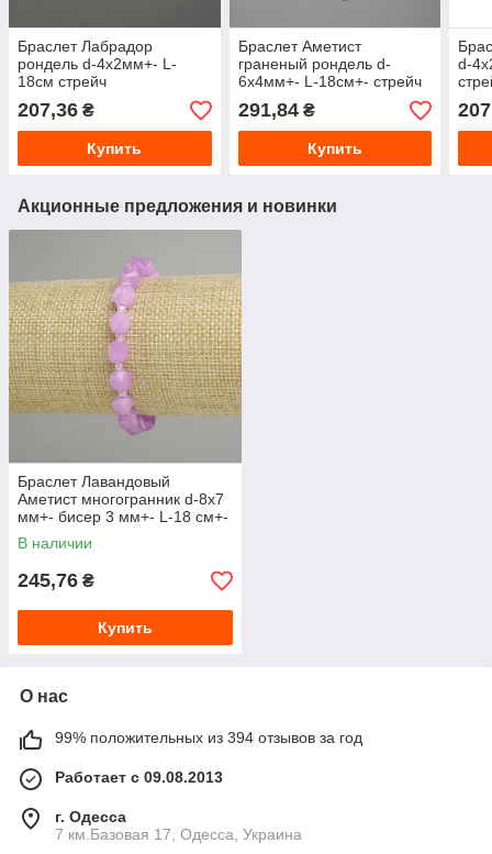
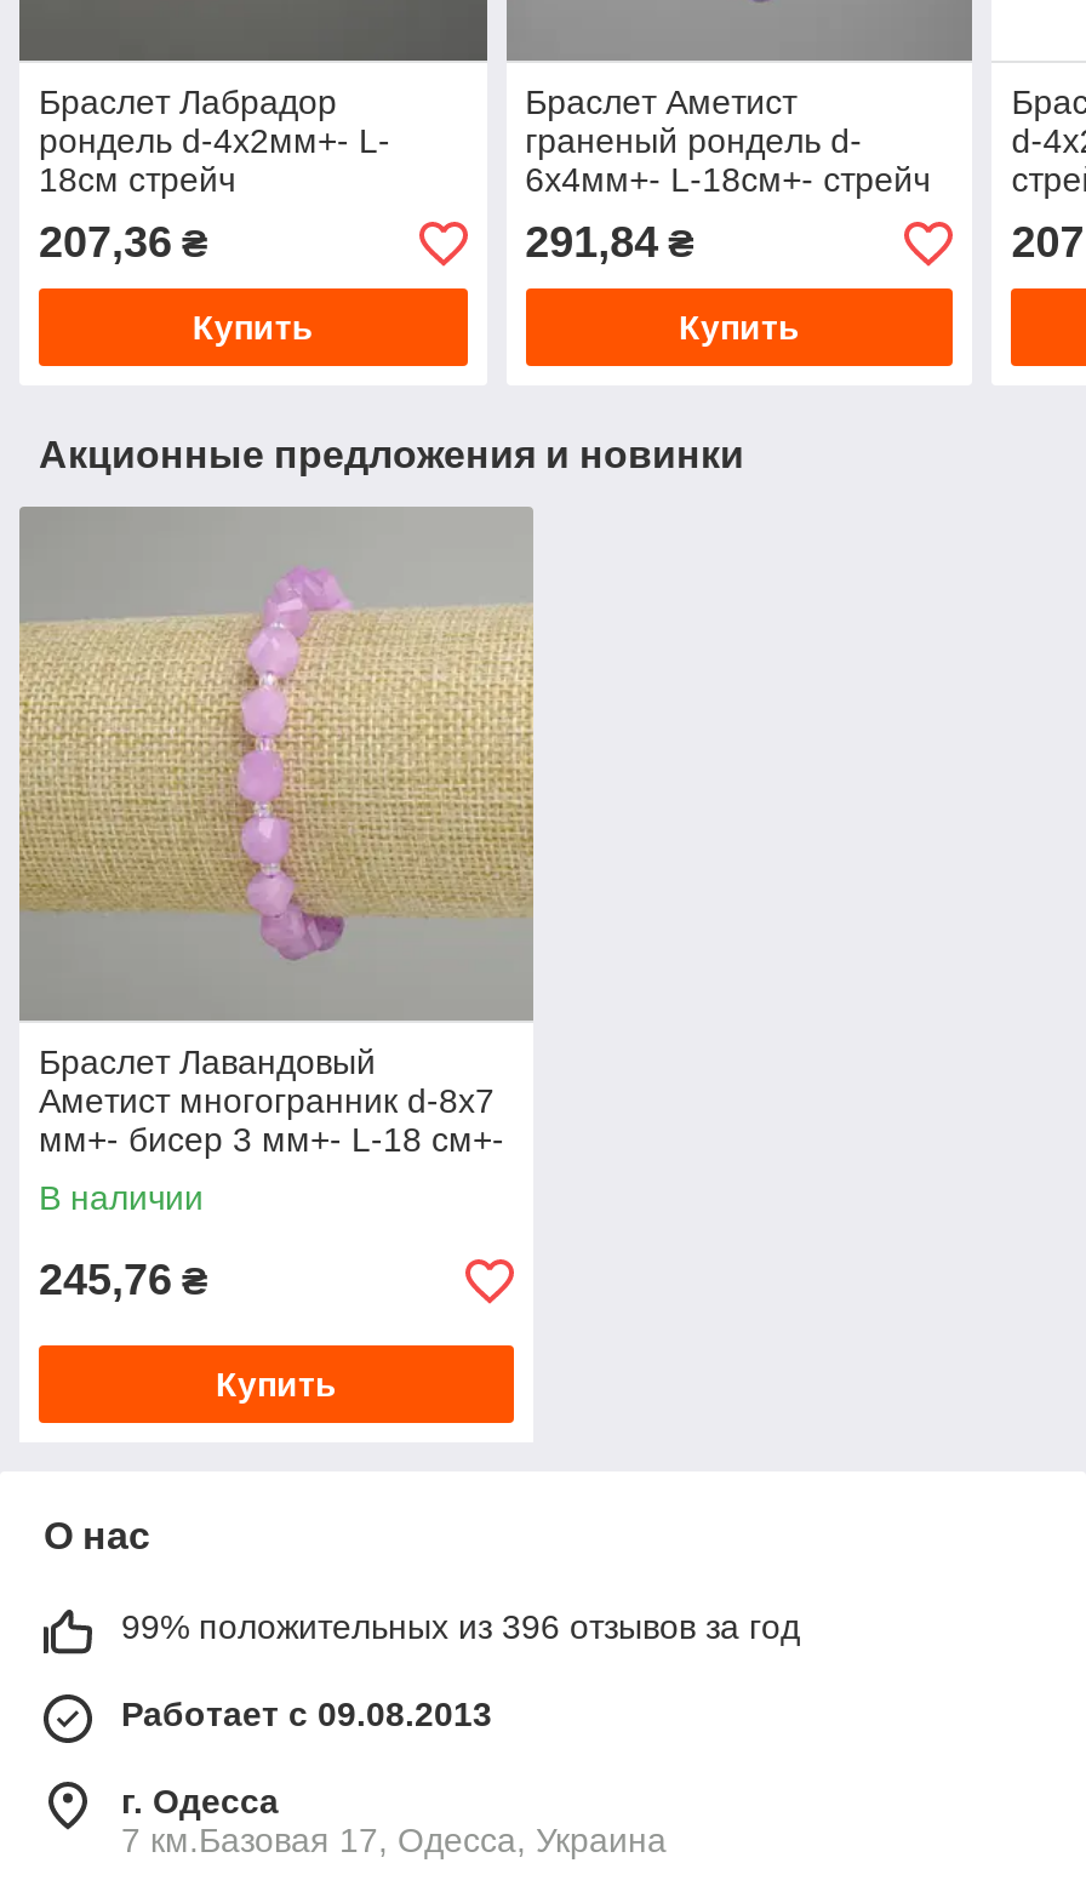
[55,729,362,747] 99% положительных из 394 отзывов за год -> [121,1608,800,1647] 99% положительных из 396 отзывов за год

